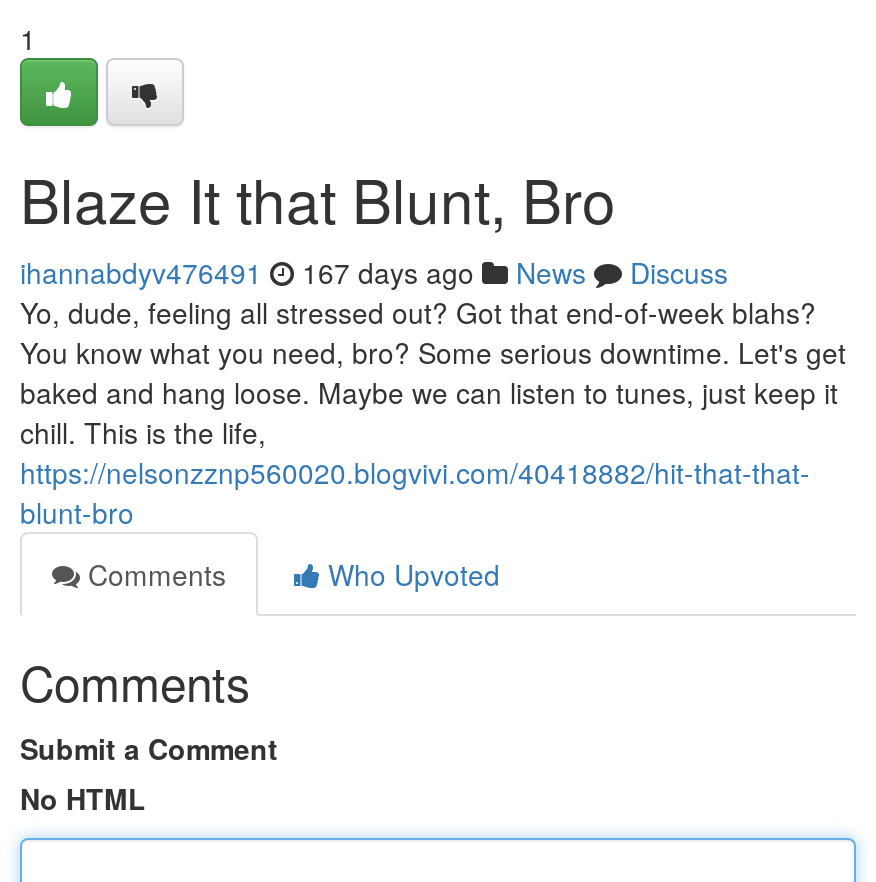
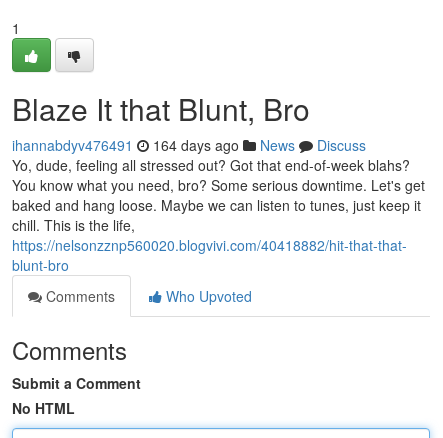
[20,252,728,292] ihannabdyv476491 167 days ago News Discuss -> [12,135,366,155] ihannabdyv476491 164 days ago News Discuss

